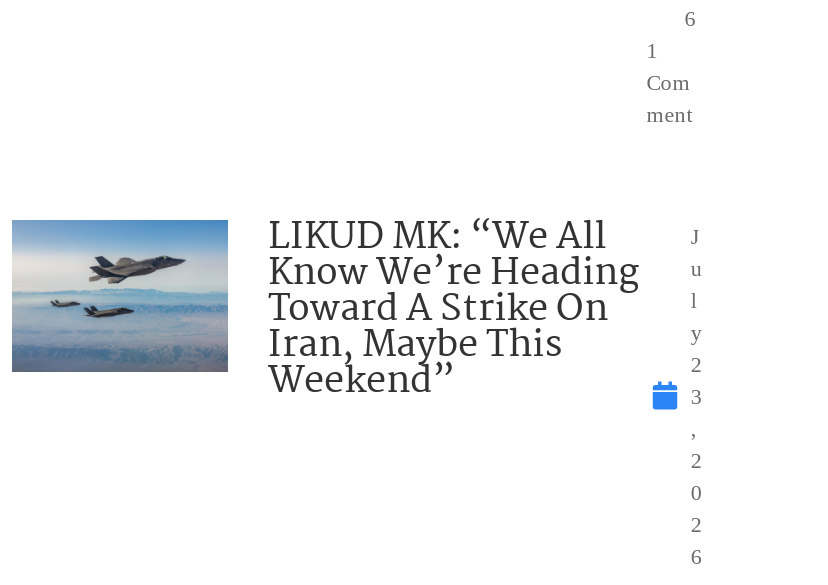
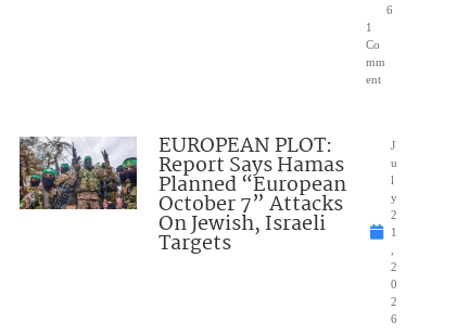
[10,208,640,412] [image] | LIKUD MK: “We All | Know We’re Heading | Toward A Strike On | Iran, Maybe This | Weekend” -> [18,130,346,260] [image] | EUROPEAN PLOT: | Report Says Hamas | Planned “European | October 7” Attacks | On Jewish, Israeli | Targets
[691,384,703,408] 3 -> [391,226,397,239] 1

